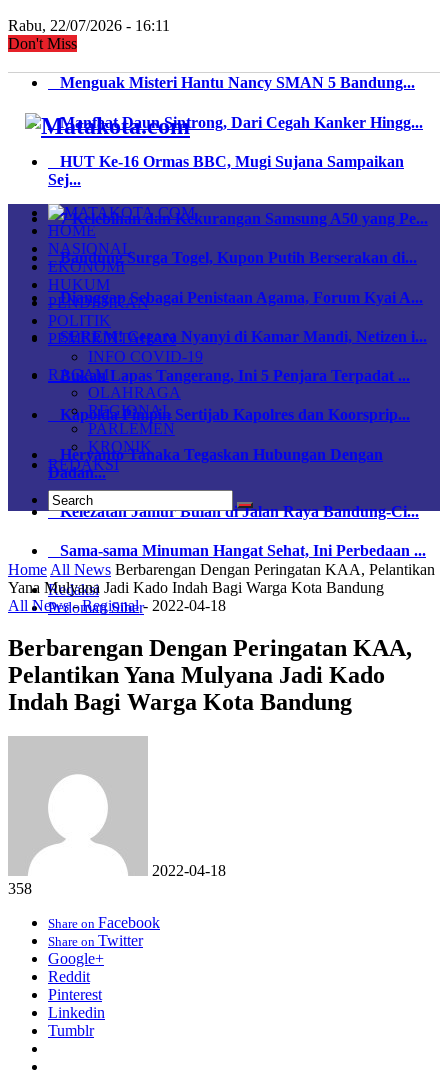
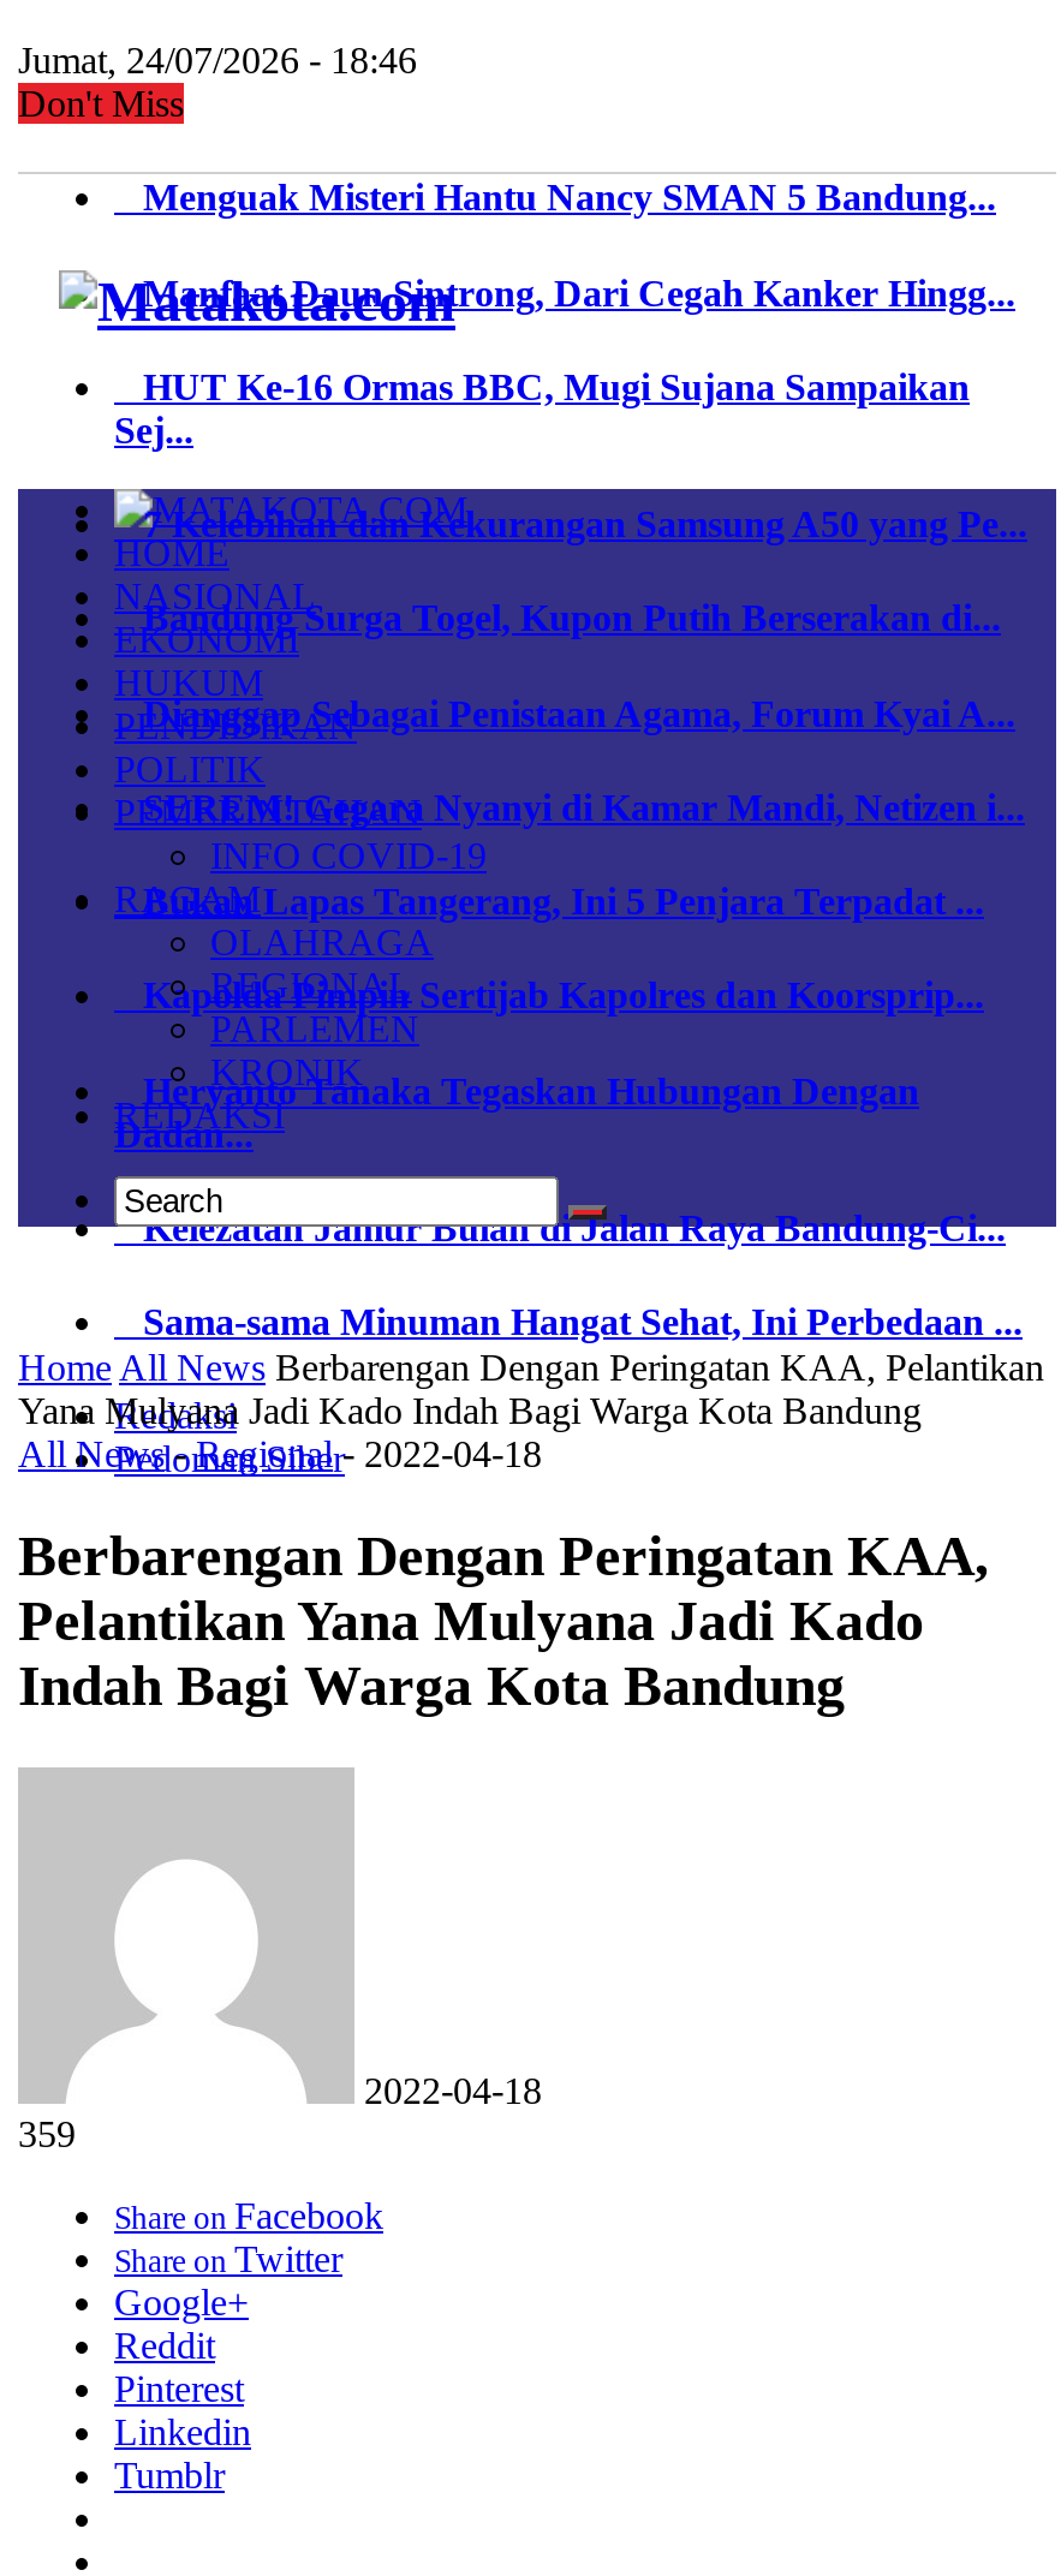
[8,17,170,34] Rabu, 22/07/2026 - 16:11 -> [18,40,417,80] Jumat, 24/07/2026 - 18:46
[8,880,32,897] 358 -> [18,2113,76,2154] 359

